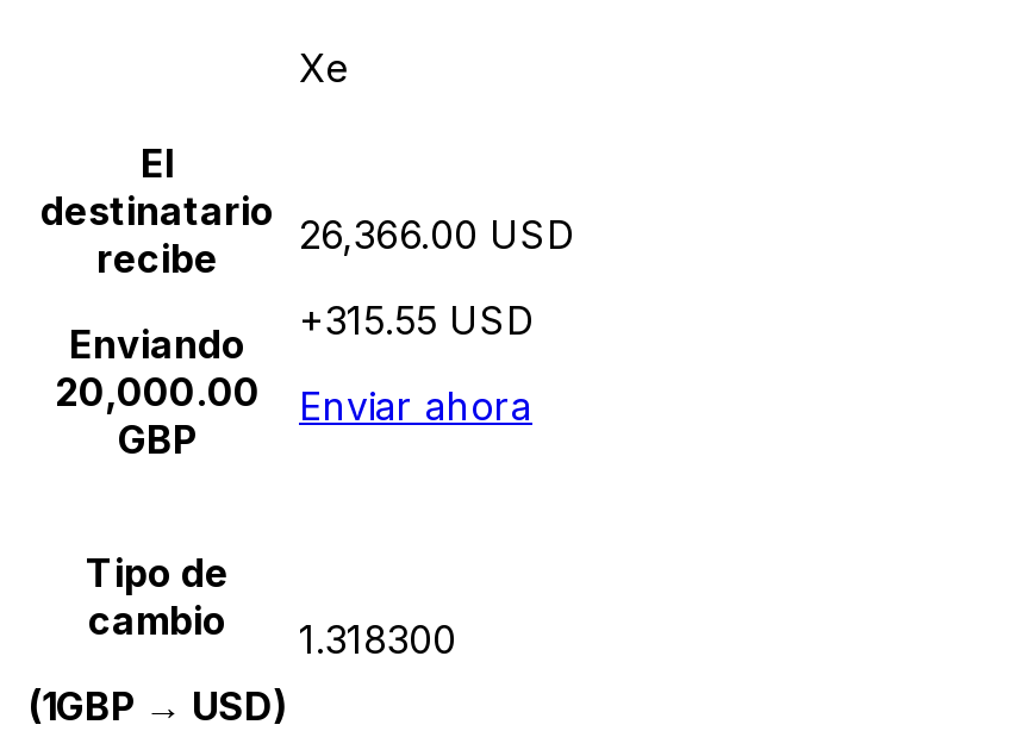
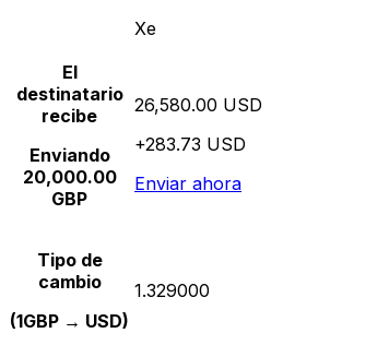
[40,186,575,281] destinatario recibe 26,366.00 USD -> [16,83,262,126] destinatario recibe 26,580.00 USD
[69,295,535,367] Enviando +315.55 USD -> [29,133,246,166] Enviando +283.73 USD
[88,596,456,662] cambio 1.318300 -> [38,270,210,301] cambio 1.329000

